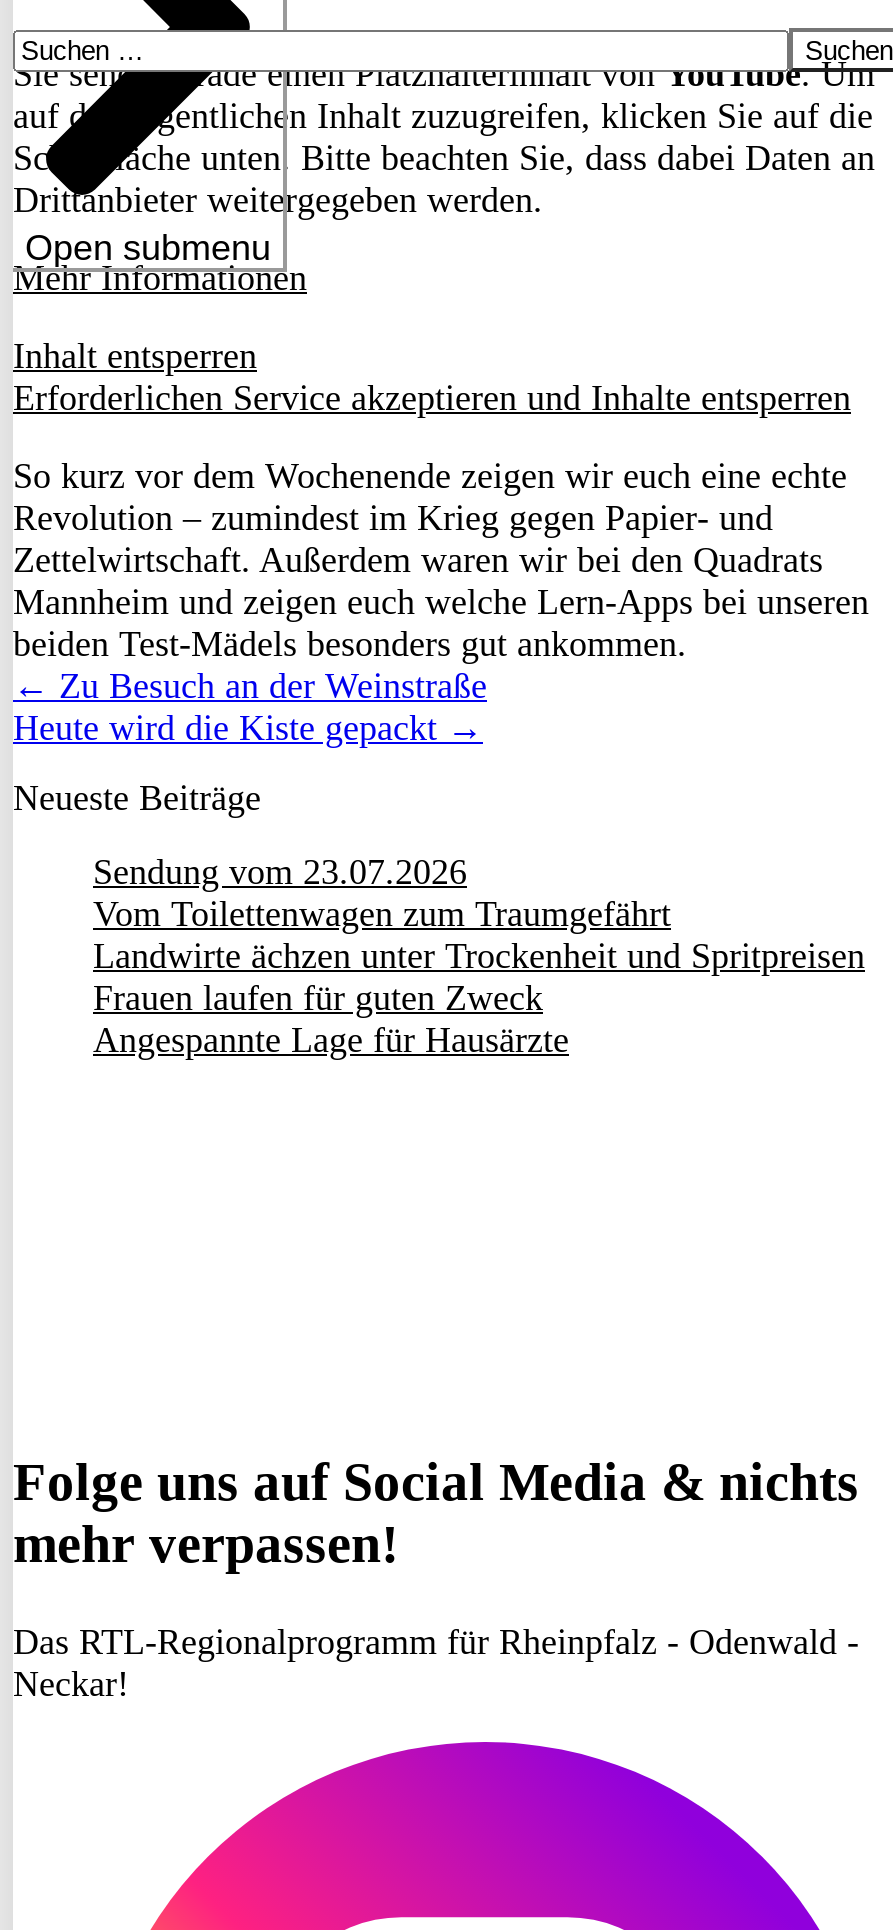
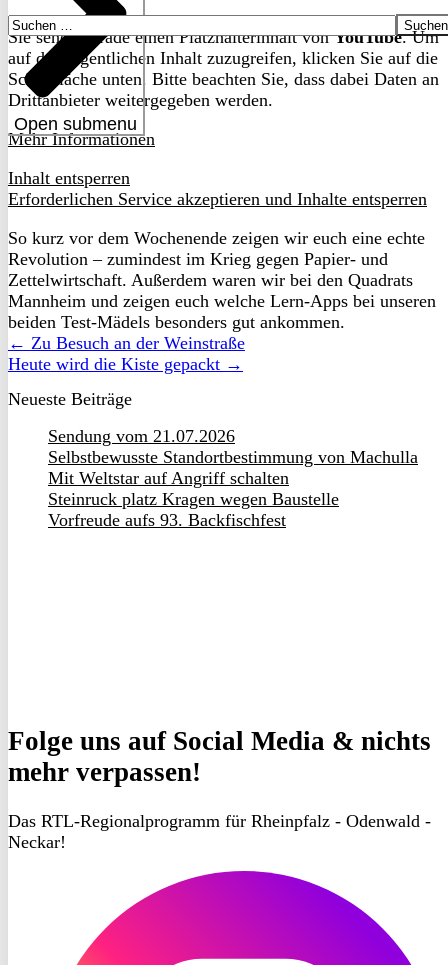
[93,852,865,1060] Sendung vom 23.07.2026 | Vom Toilettenwagen zum Traumgefährt | Landwirte ächzen unter Trockenheit und Spritpreisen | Frauen laufen für guten Zweck | Angespannte Lage für Hausärzte -> [48,426,418,530] Sendung vom 21.07.2026 | Selbstbewusste Standortbestimmung von Machulla | Mit Weltstar auf Angriff schalten | Steinruck platz Kragen wegen Baustelle | Vorfreude aufs 93. Backfischfest

